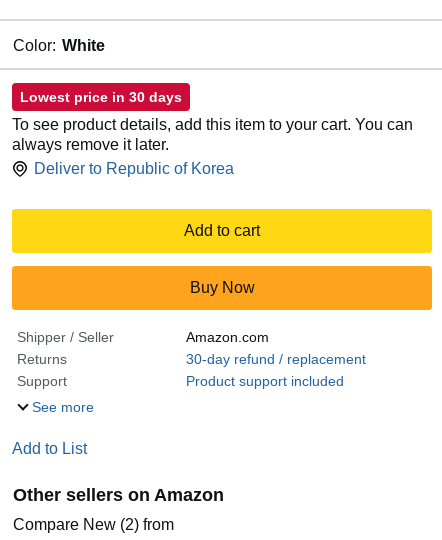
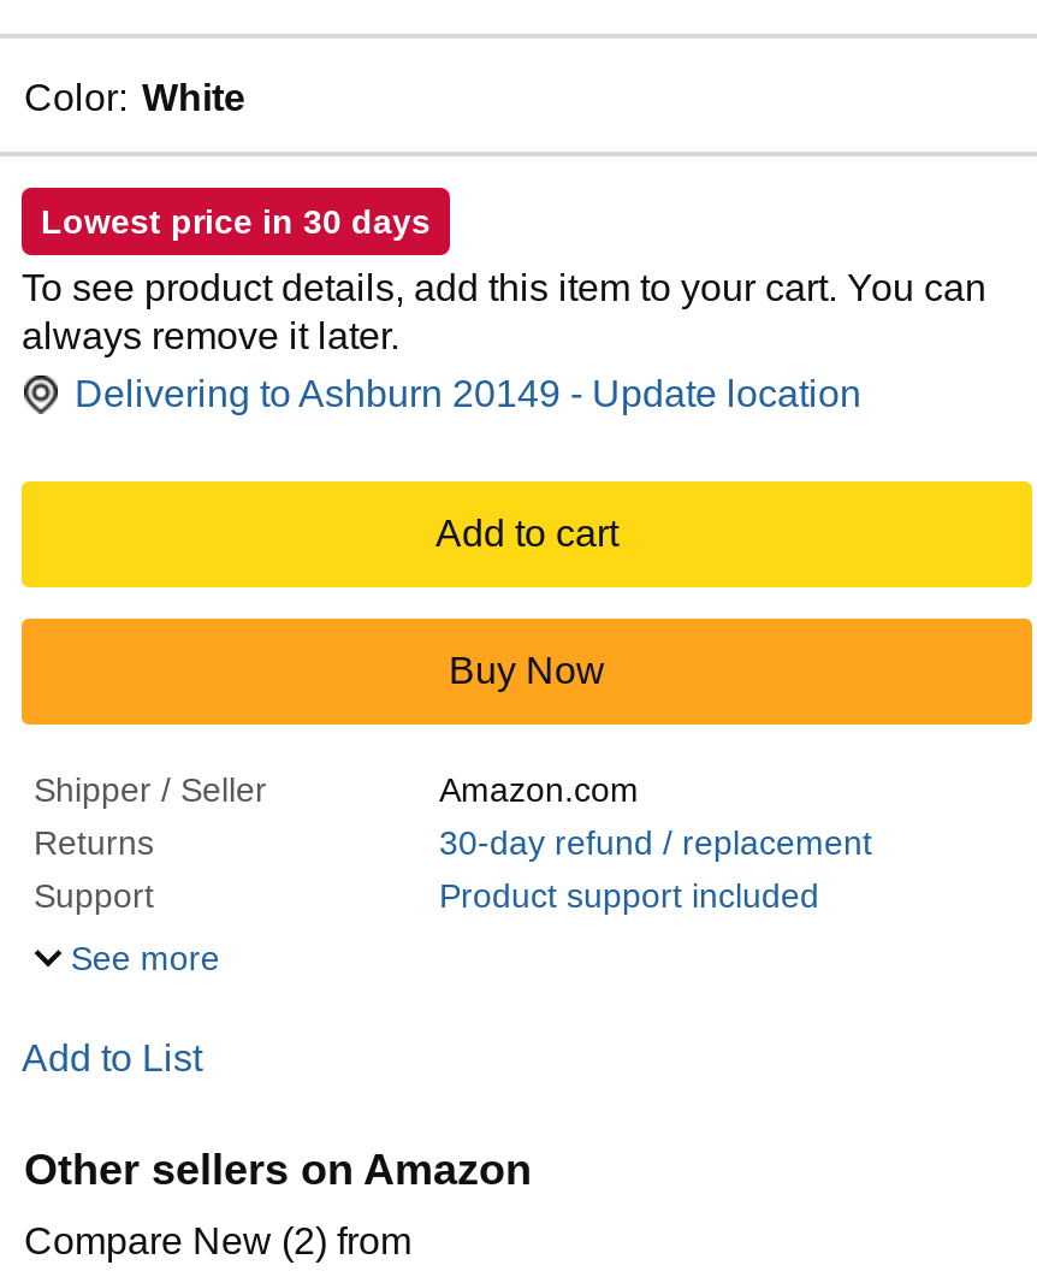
[34,160,234,177] Deliver to Republic of Korea -> [75,374,861,415] Delivering to Ashburn 20149 - Update location

